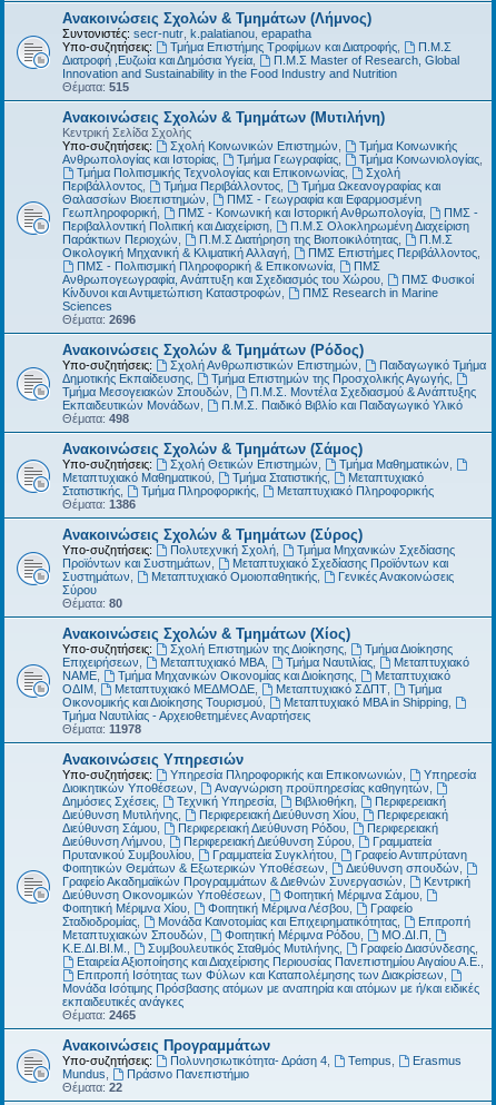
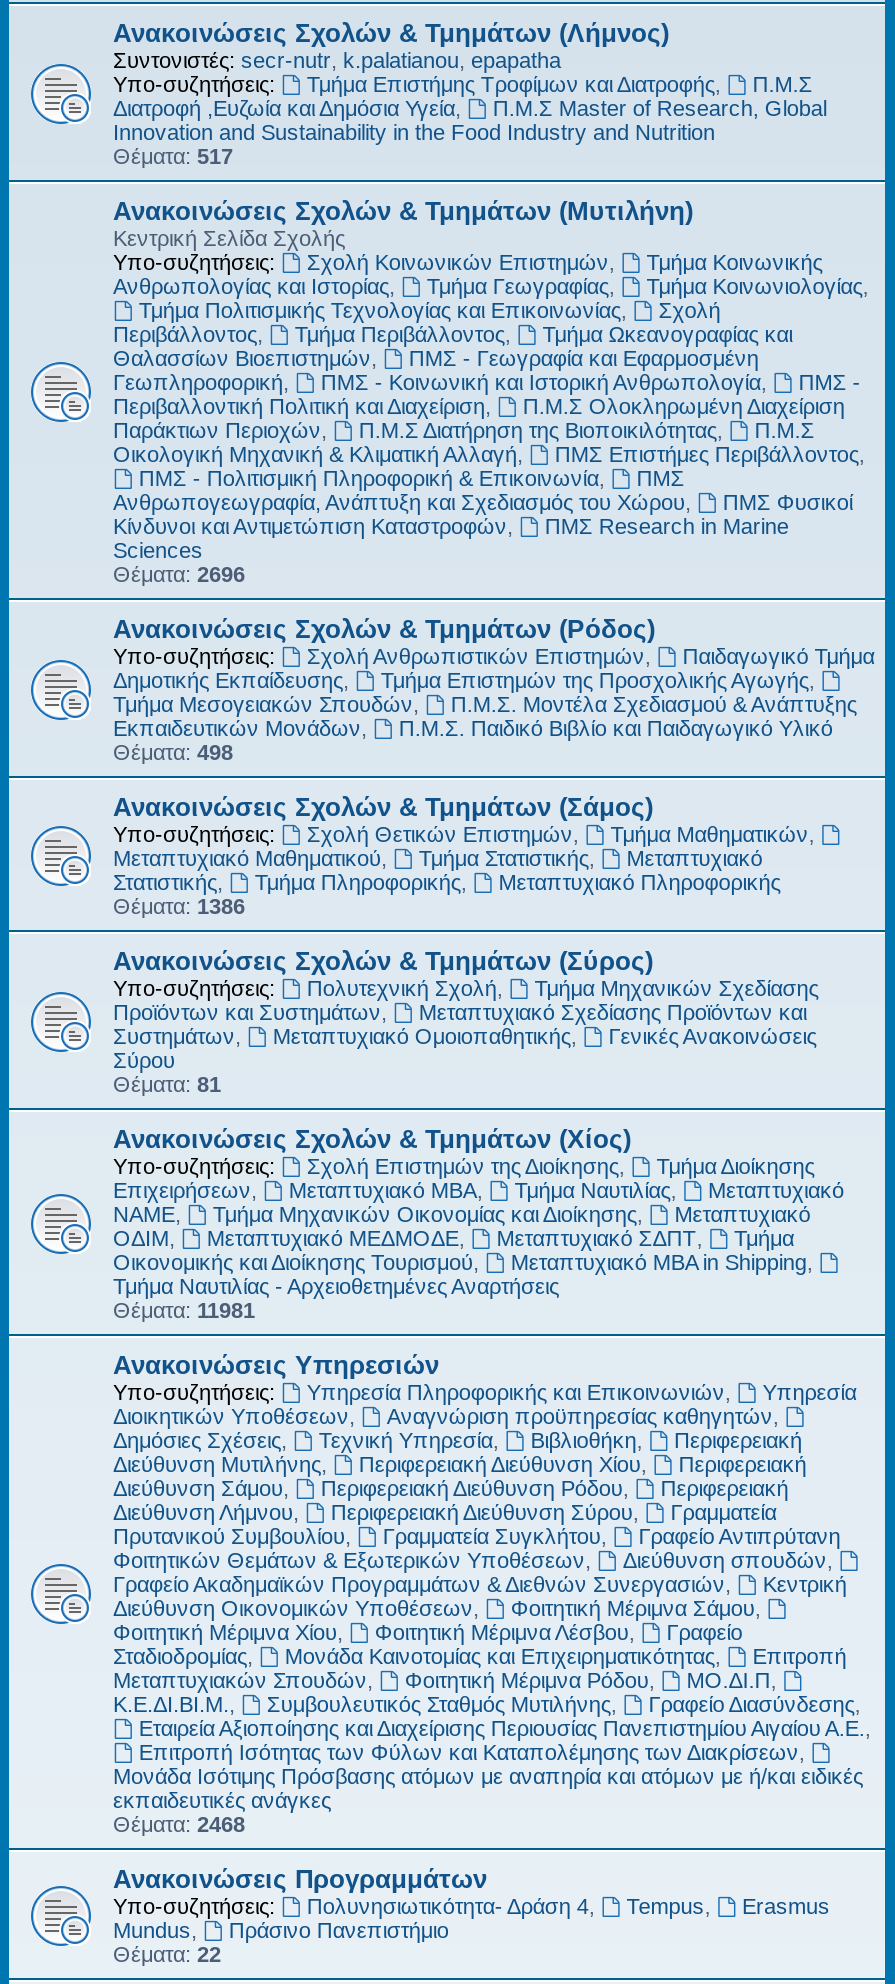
[62,80,129,93] Θέματα: 515 -> [113,144,233,168] Θέματα: 517
[62,596,122,610] Θέματα: 80 -> [113,1072,221,1096] Θέματα: 81
[62,722,141,736] Θέματα: 11978 -> [113,1298,255,1322] Θέματα: 11981
[62,1008,136,1022] Θέματα: 2465 -> [113,1812,245,1836] Θέματα: 2468

